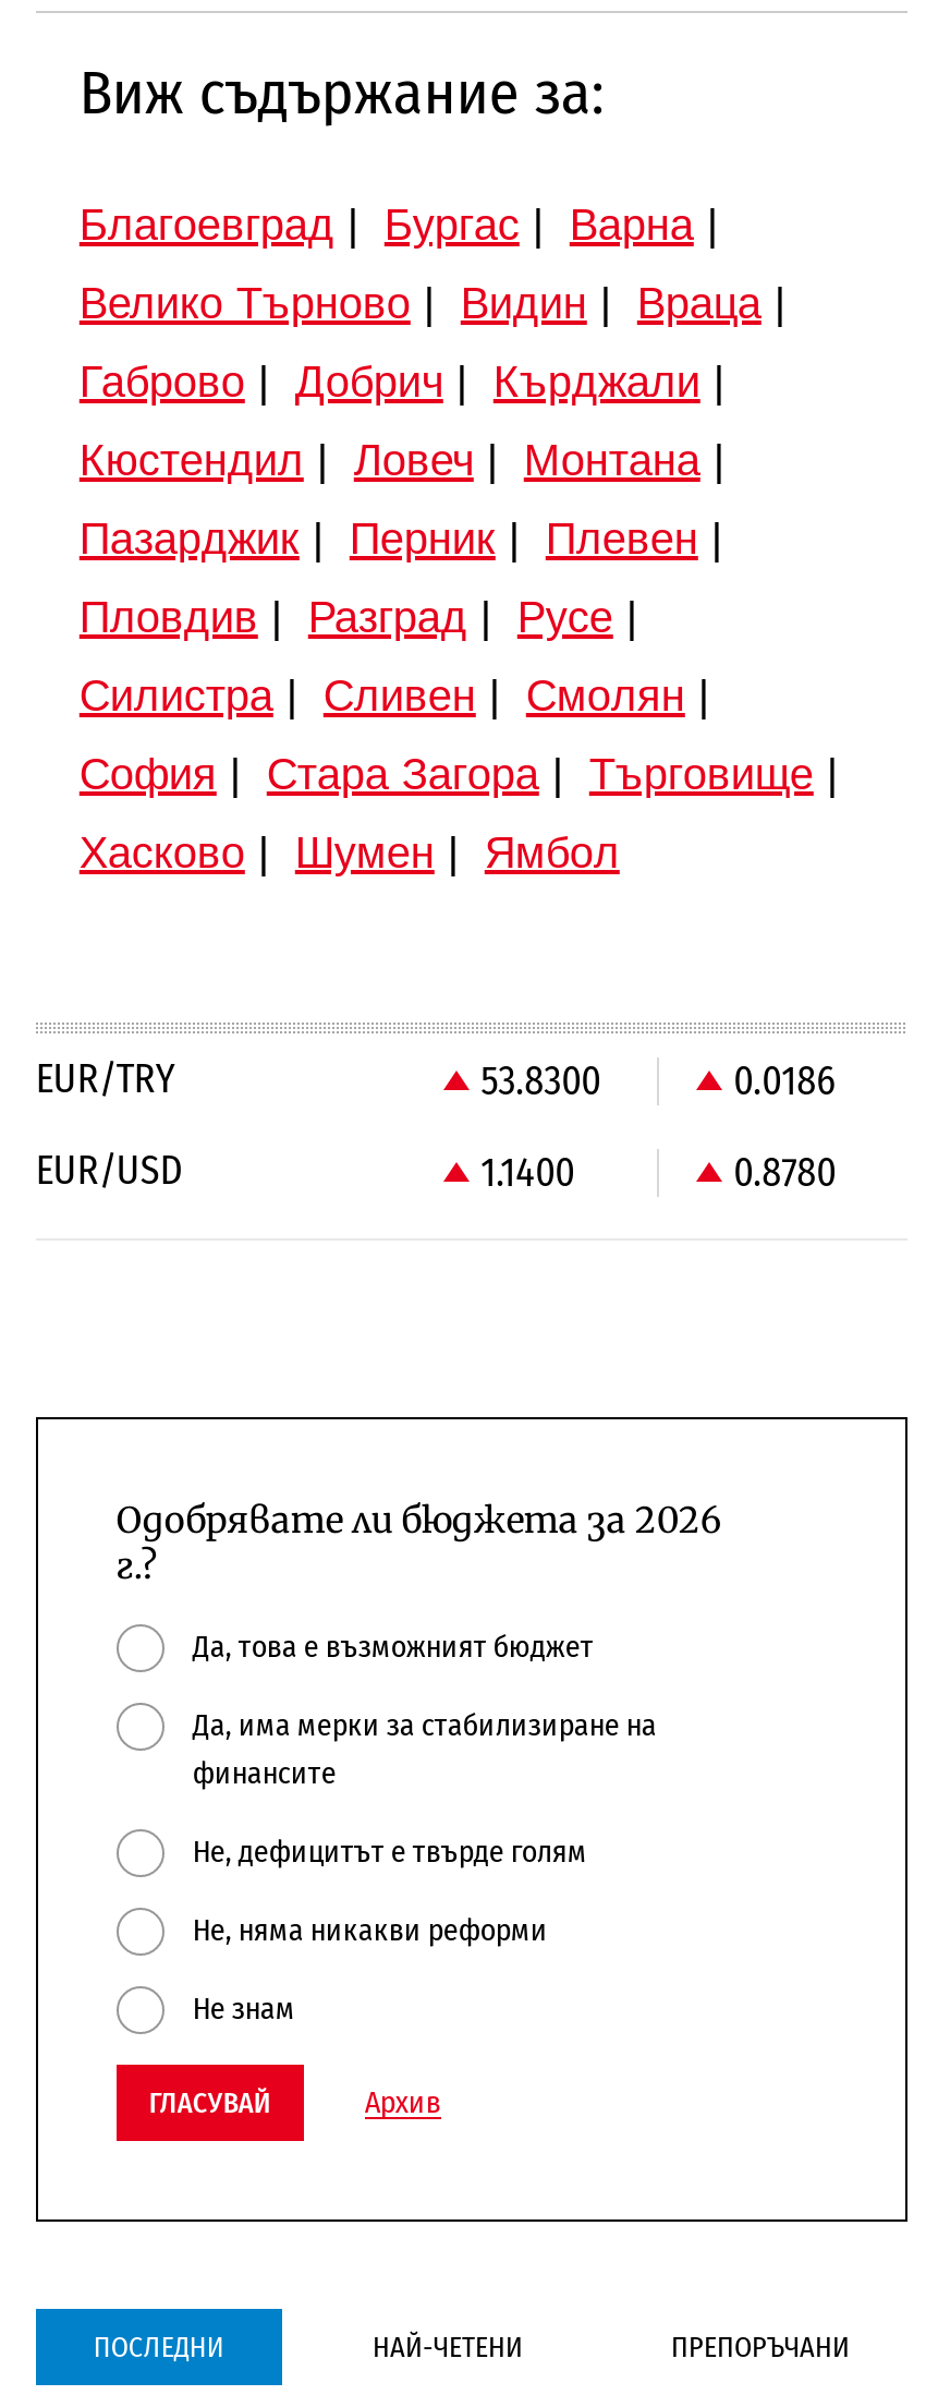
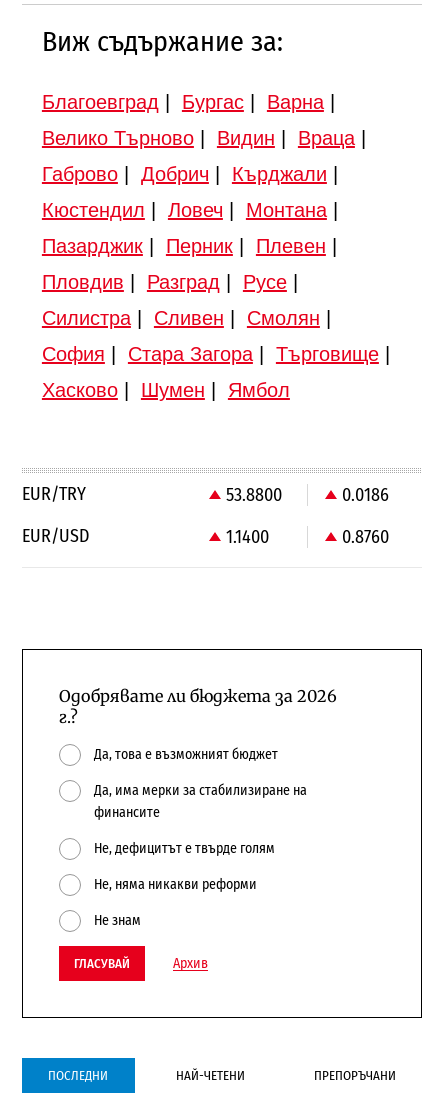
[481,1057,600,1105] 53.8300 -> [226,484,282,506] 53.8800
[733,1149,836,1197] 0.8780 -> [342,526,389,548] 0.8760

